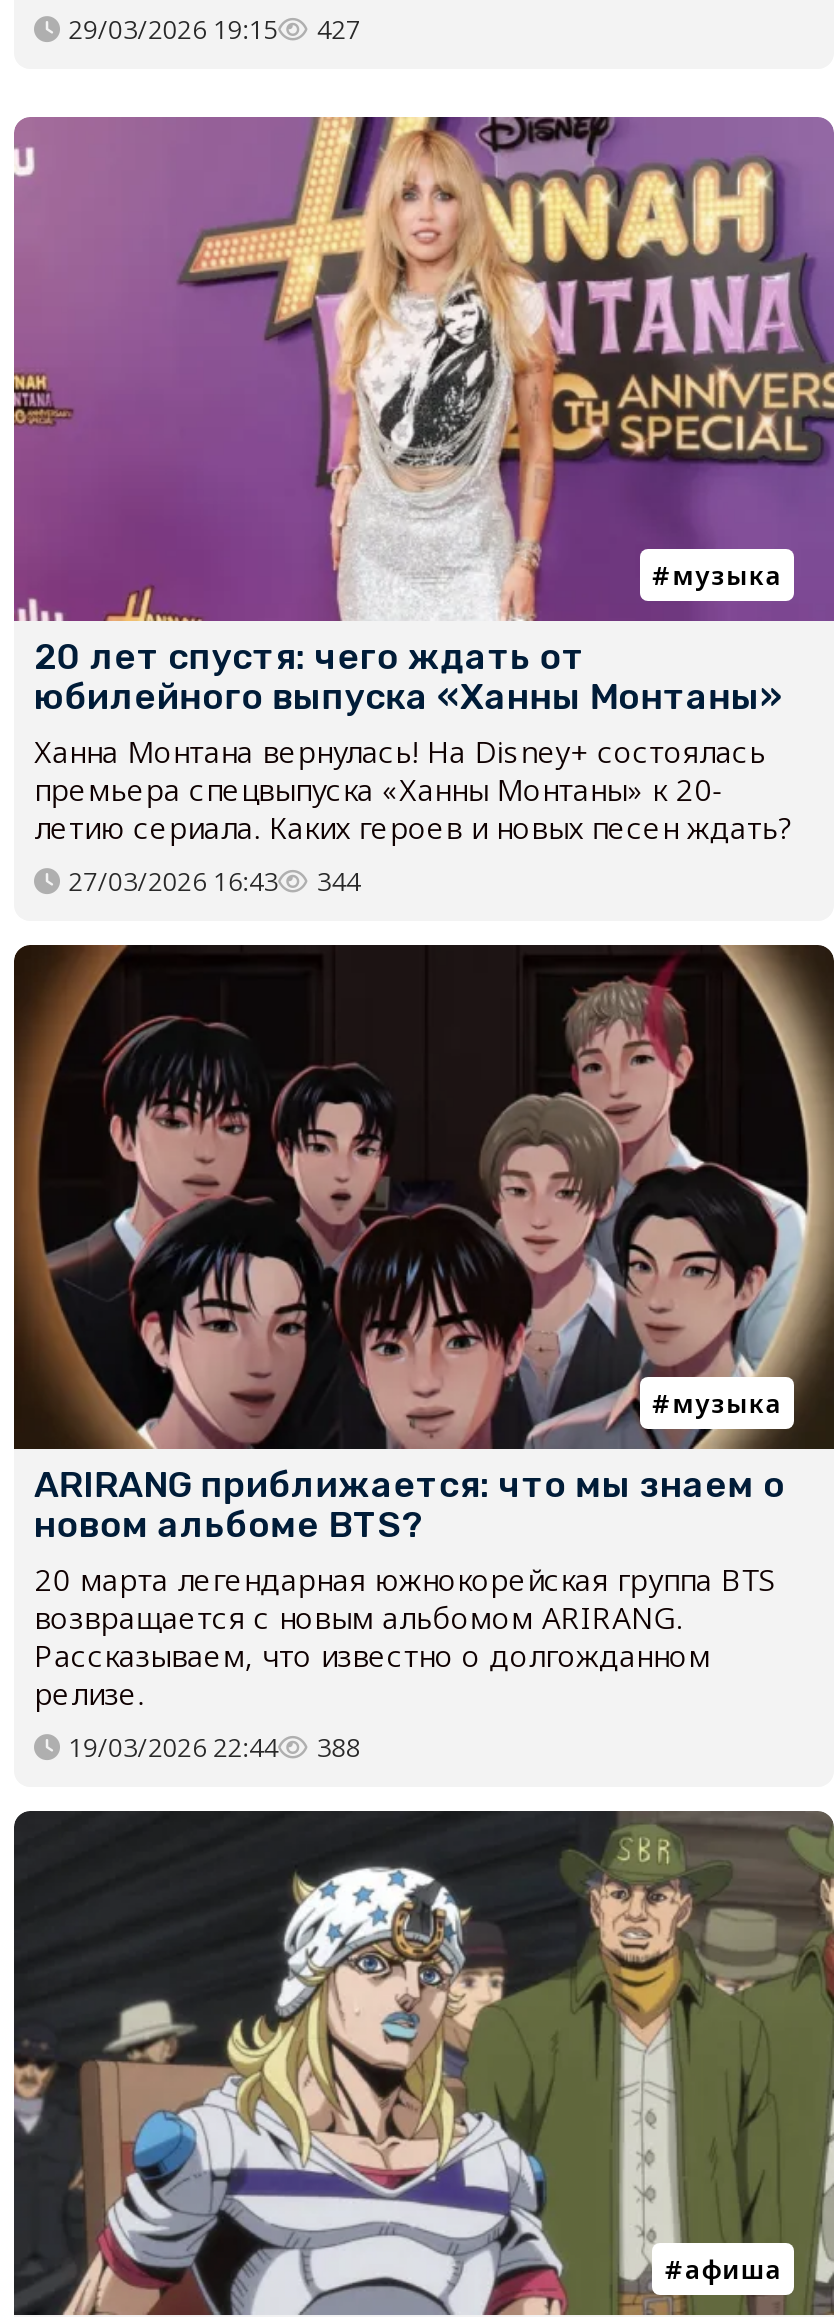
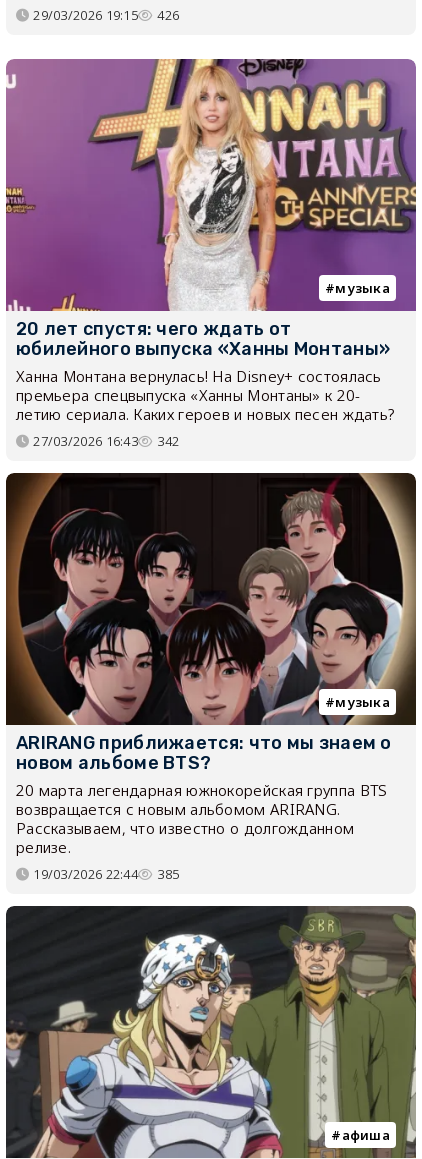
[69,10,361,46] 29/03/2026 19:15 427 -> [33,6,179,24] 29/03/2026 19:15 426
[69,862,361,898] 27/03/2026 16:43 344 -> [33,432,179,450] 27/03/2026 16:43 342
[69,1728,361,1764] 19/03/2026 22:44 388 -> [33,865,179,883] 19/03/2026 22:44 385

